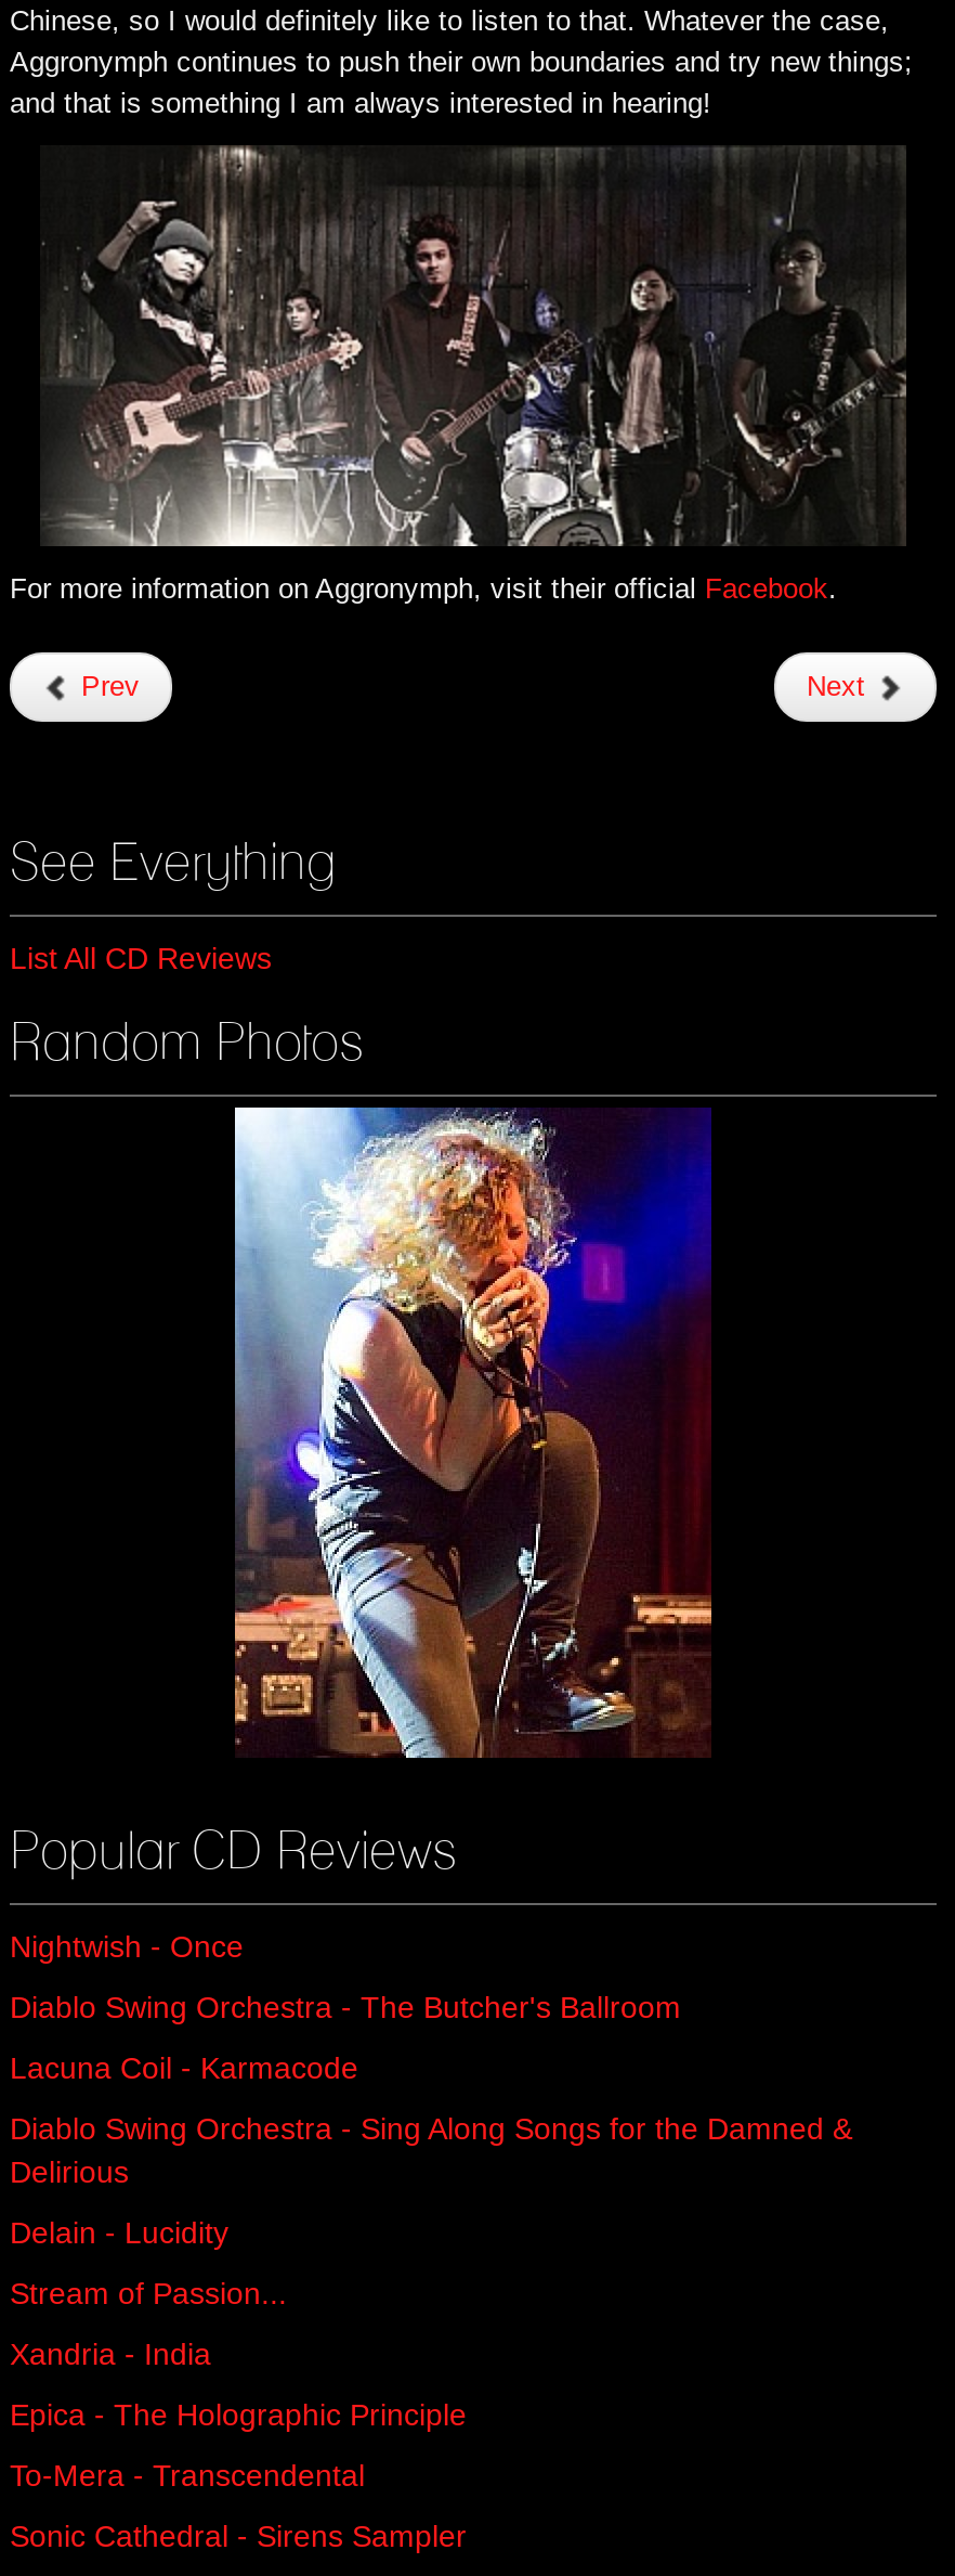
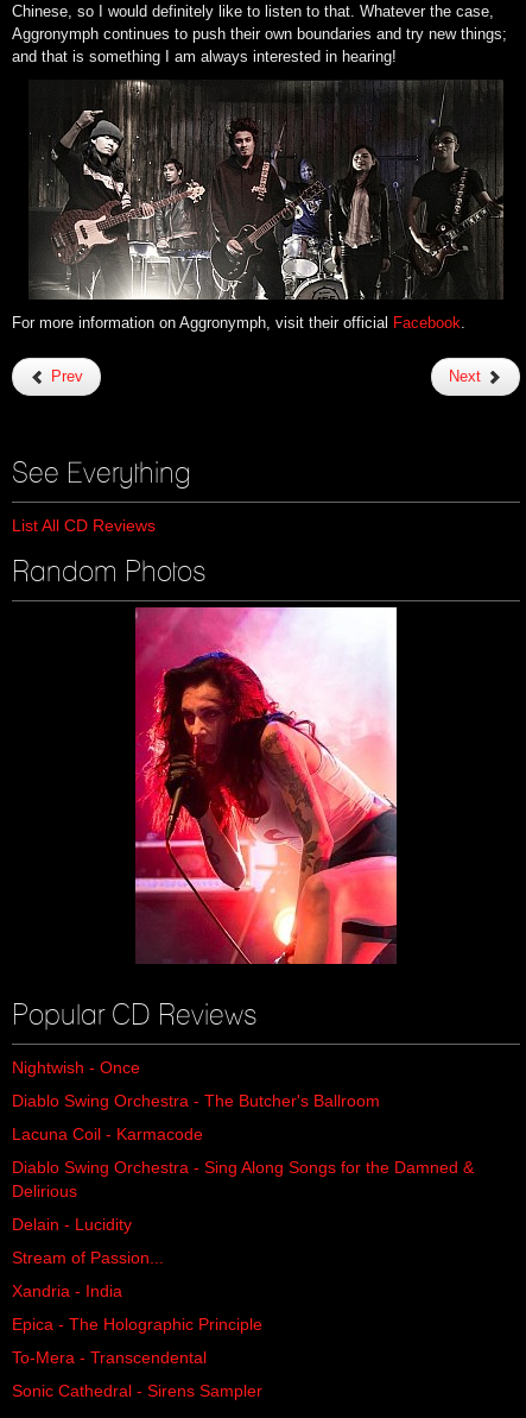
[233,1105,714,1760] [image] -> [134,606,398,965] [image]

